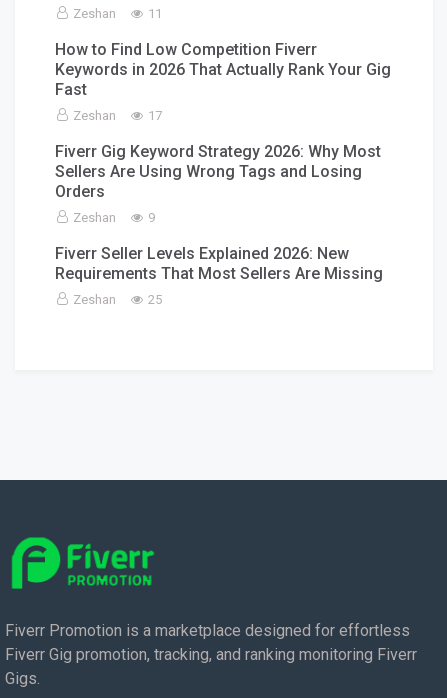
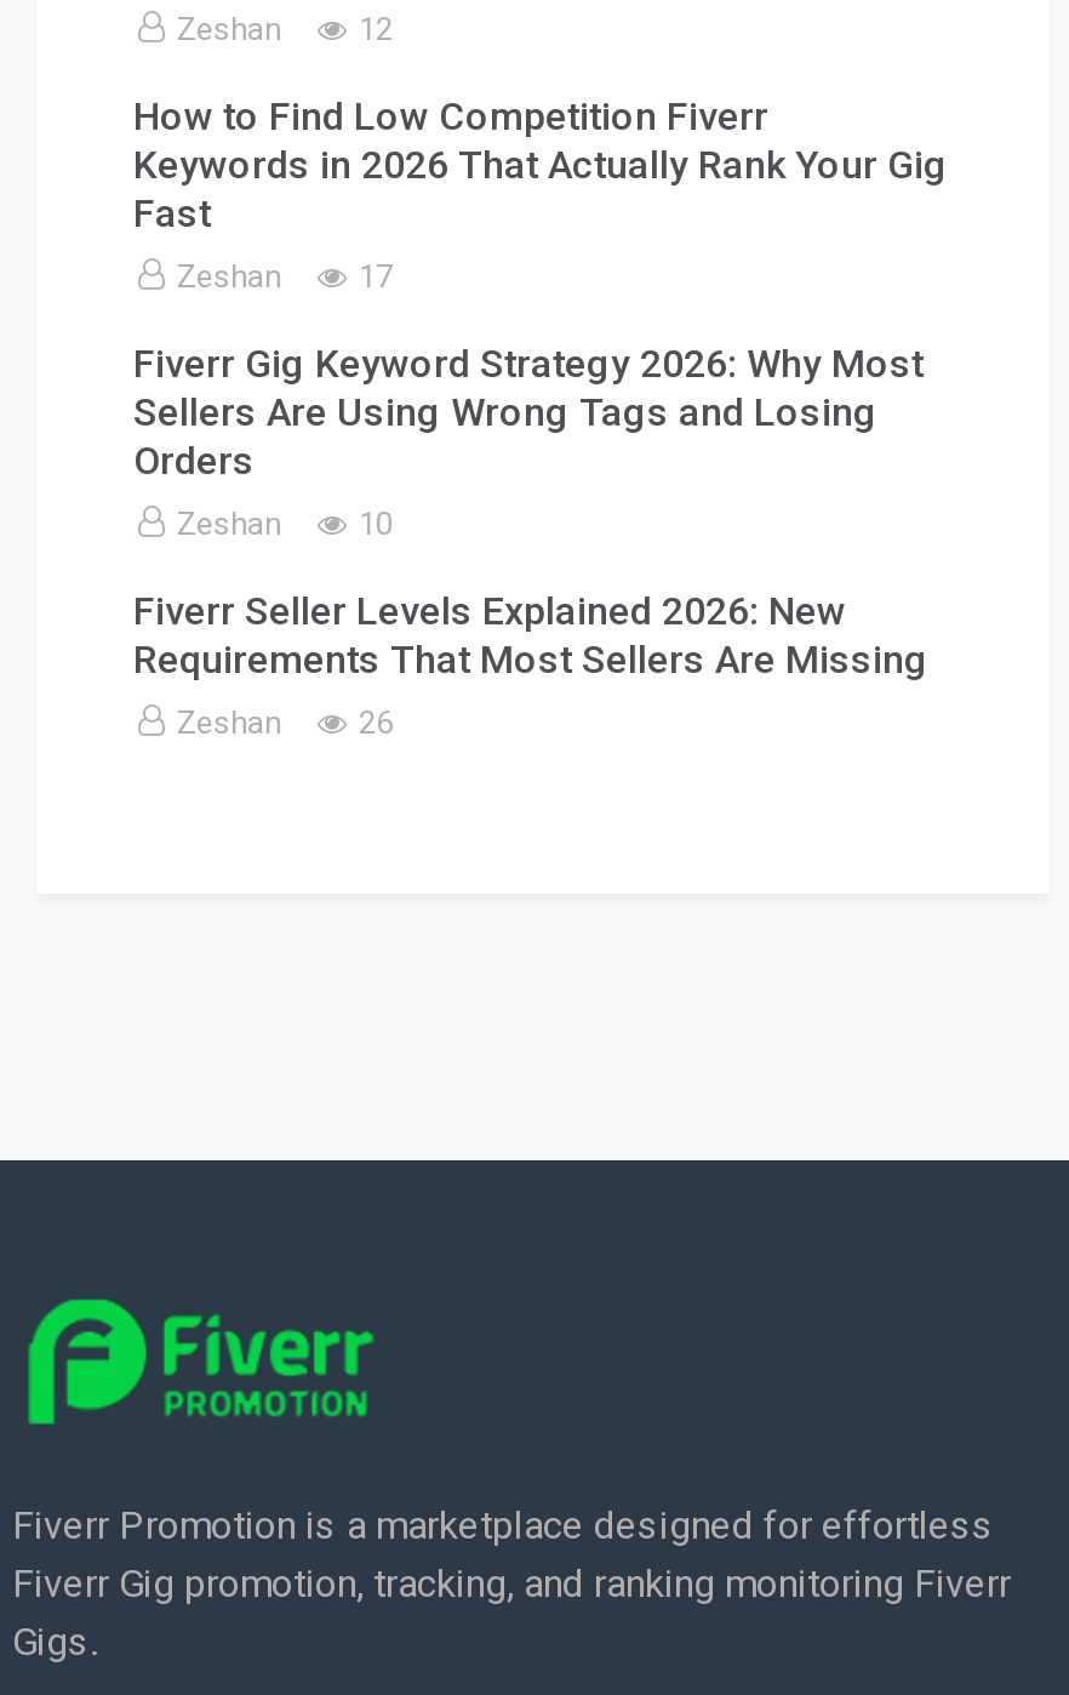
[148,6,162,21] 11 -> [359,11,393,47] 12
[148,210,155,225] 9 -> [359,505,393,542] 10
[148,292,162,307] 25 -> [359,704,393,741] 26

